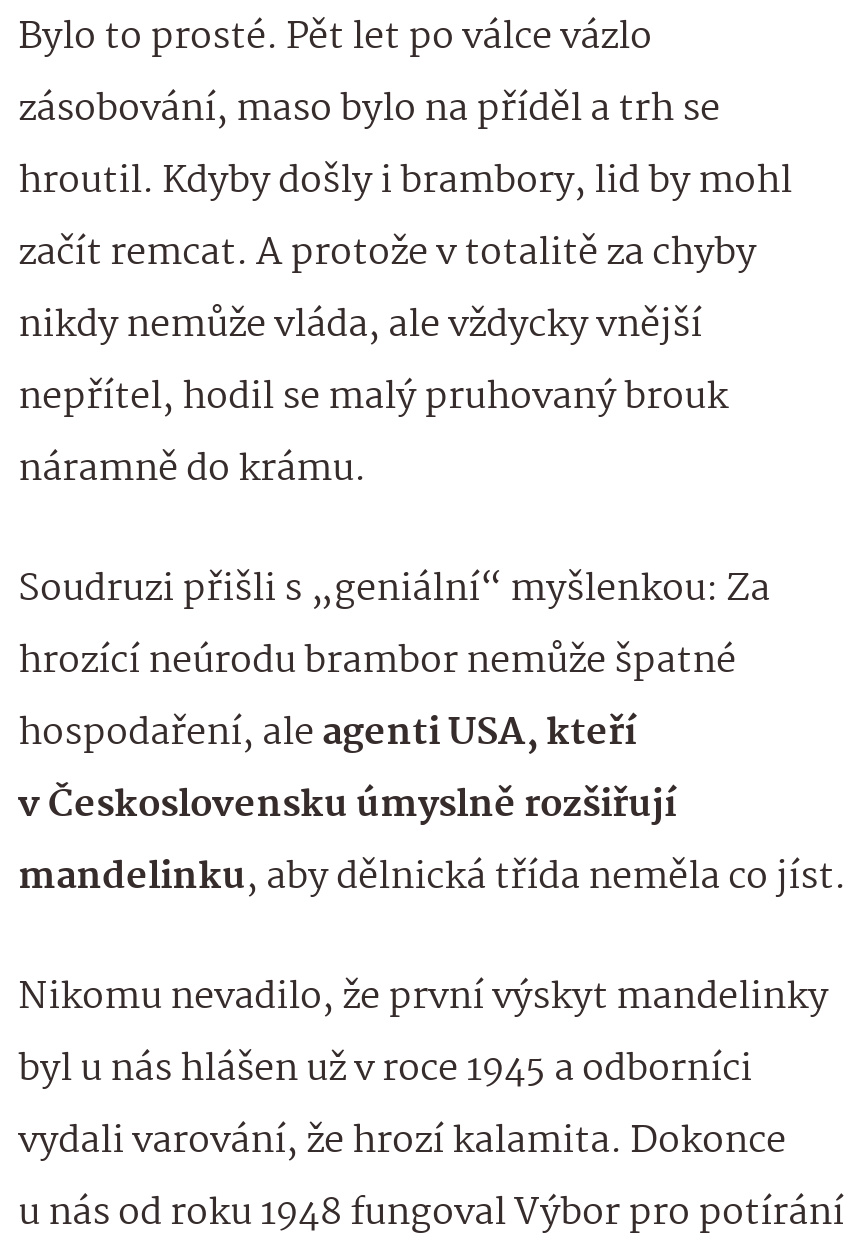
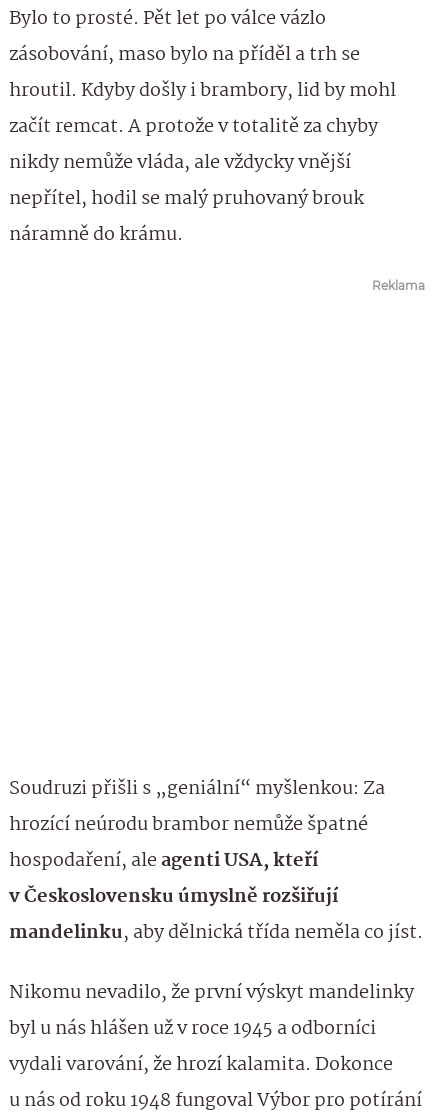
none -> [372,278,425,293] Reklama

